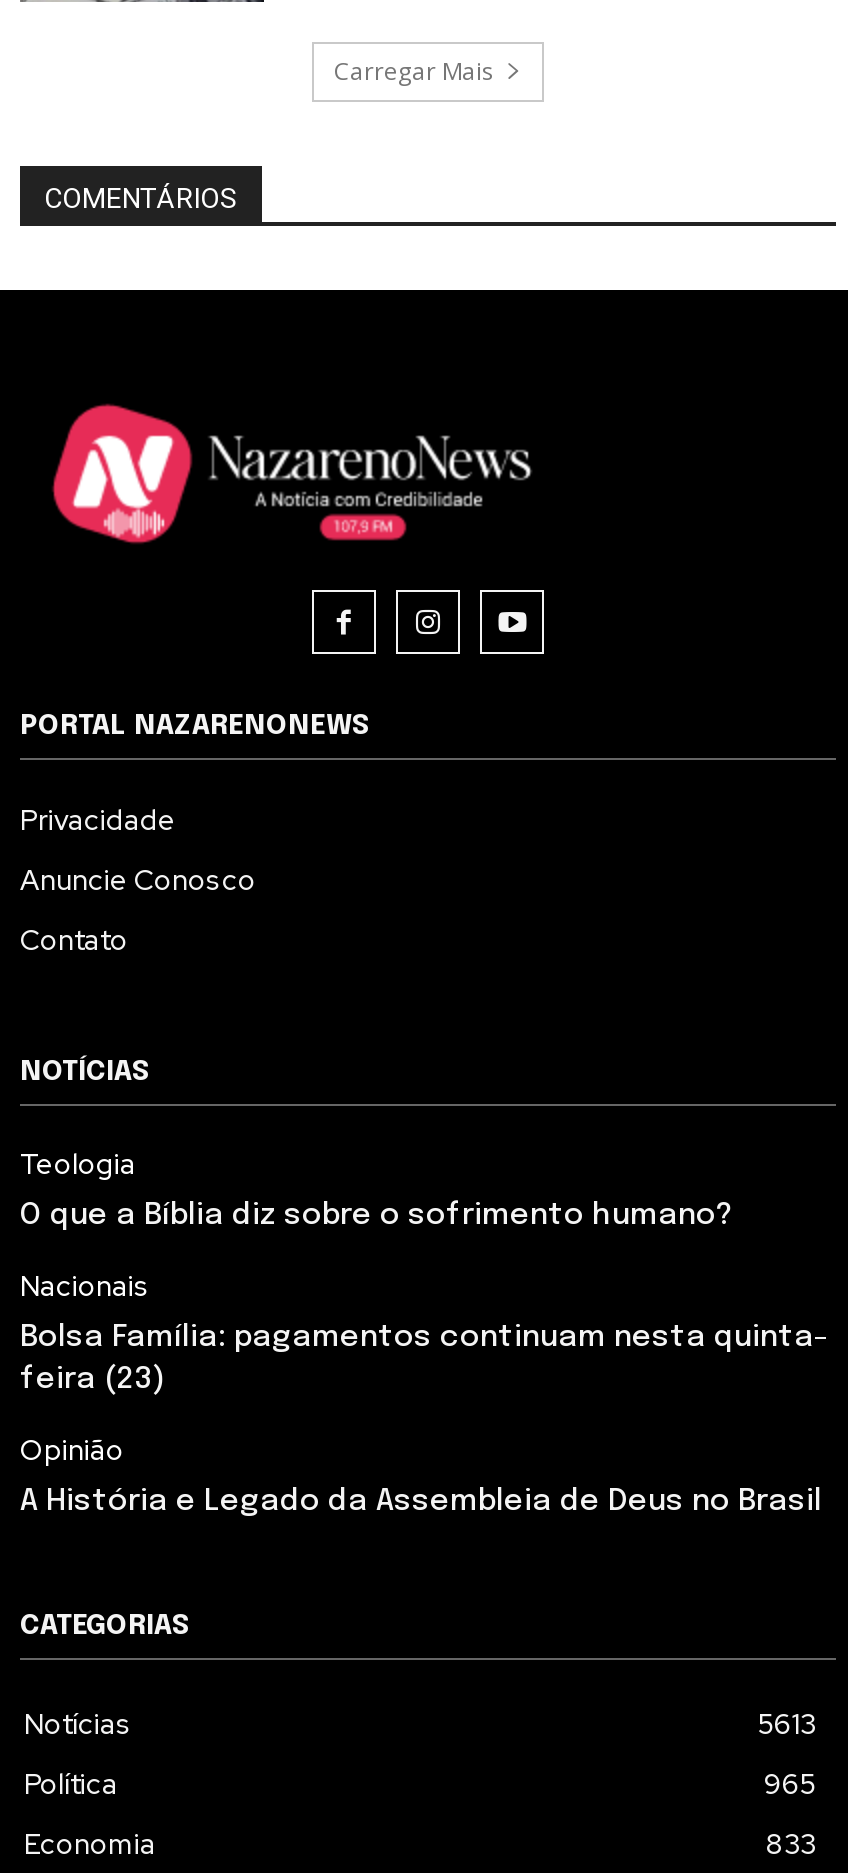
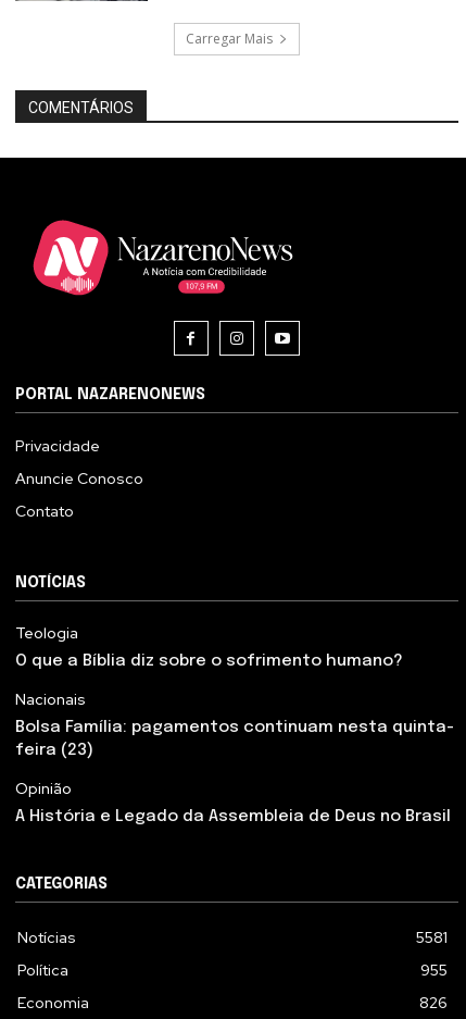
[758,1707,816,1743] 5613 -> [416,928,448,948] 5581
[764,1767,816,1803] 965 -> [420,961,448,980] 955
[766,1827,816,1863] 833 -> [419,993,448,1013] 826

